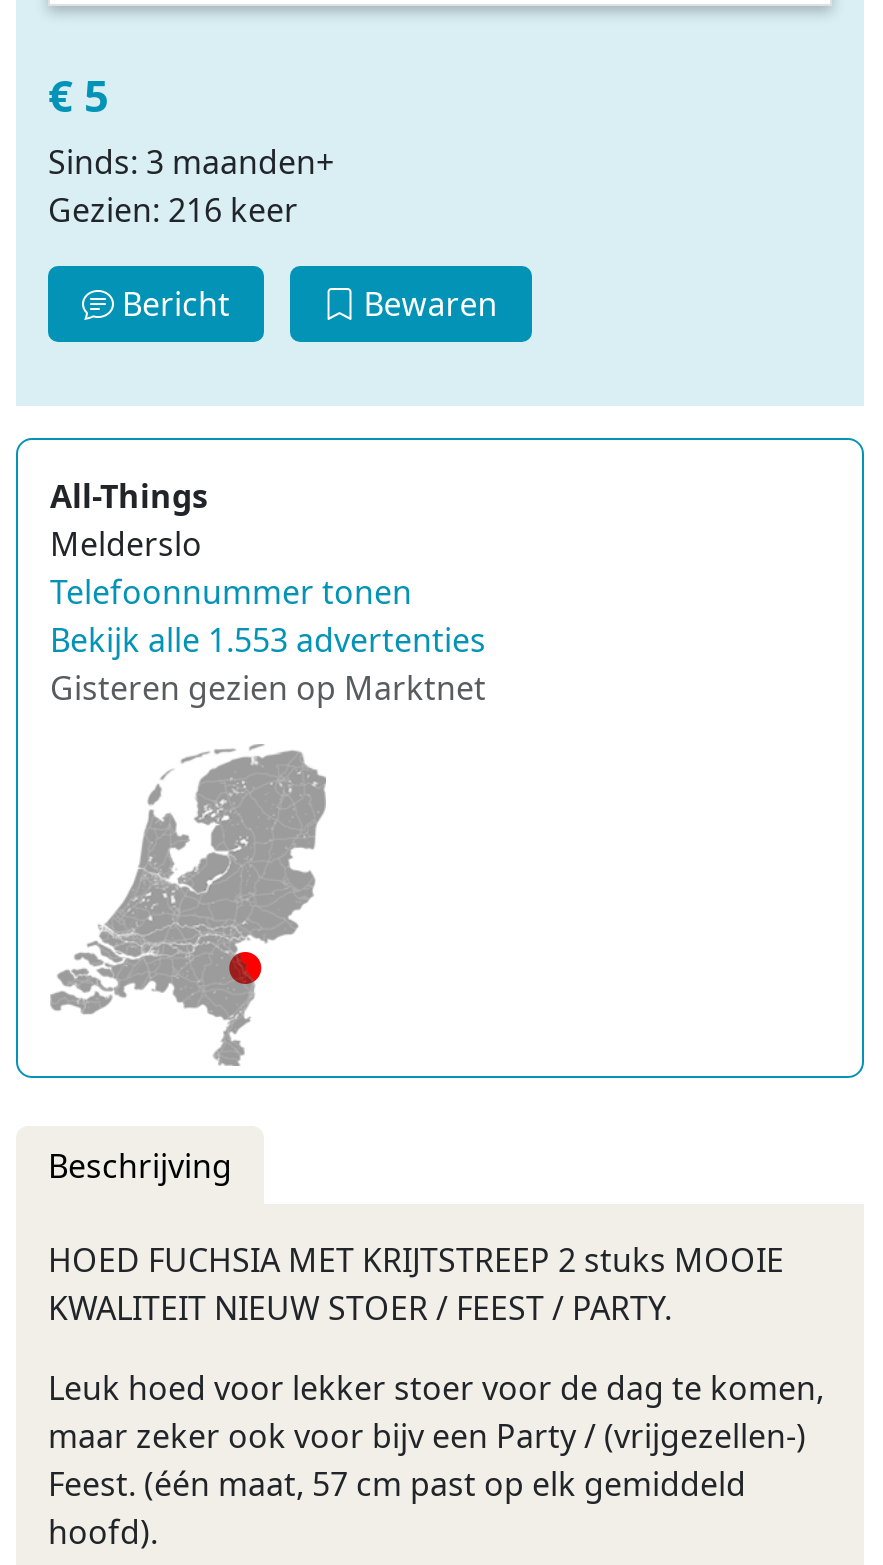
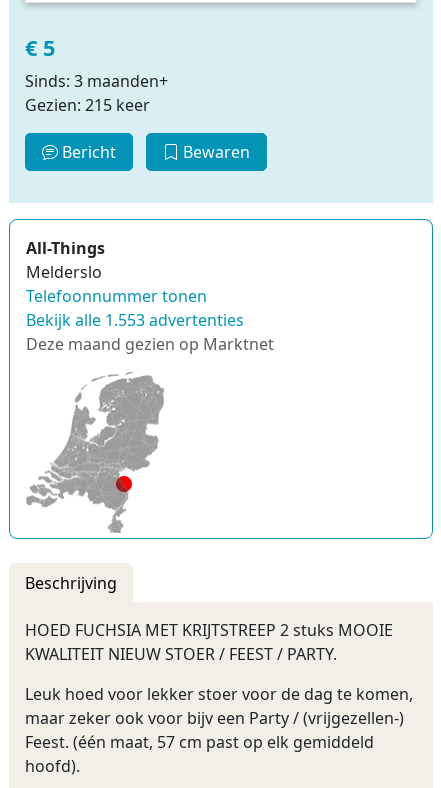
[48,189,298,233] Gezien: 216 keer -> [25,94,150,116] Gezien: 215 keer
[50,667,486,711] Gisteren gezien op Marktnet -> [26,333,274,355] Deze maand gezien op Marktnet

